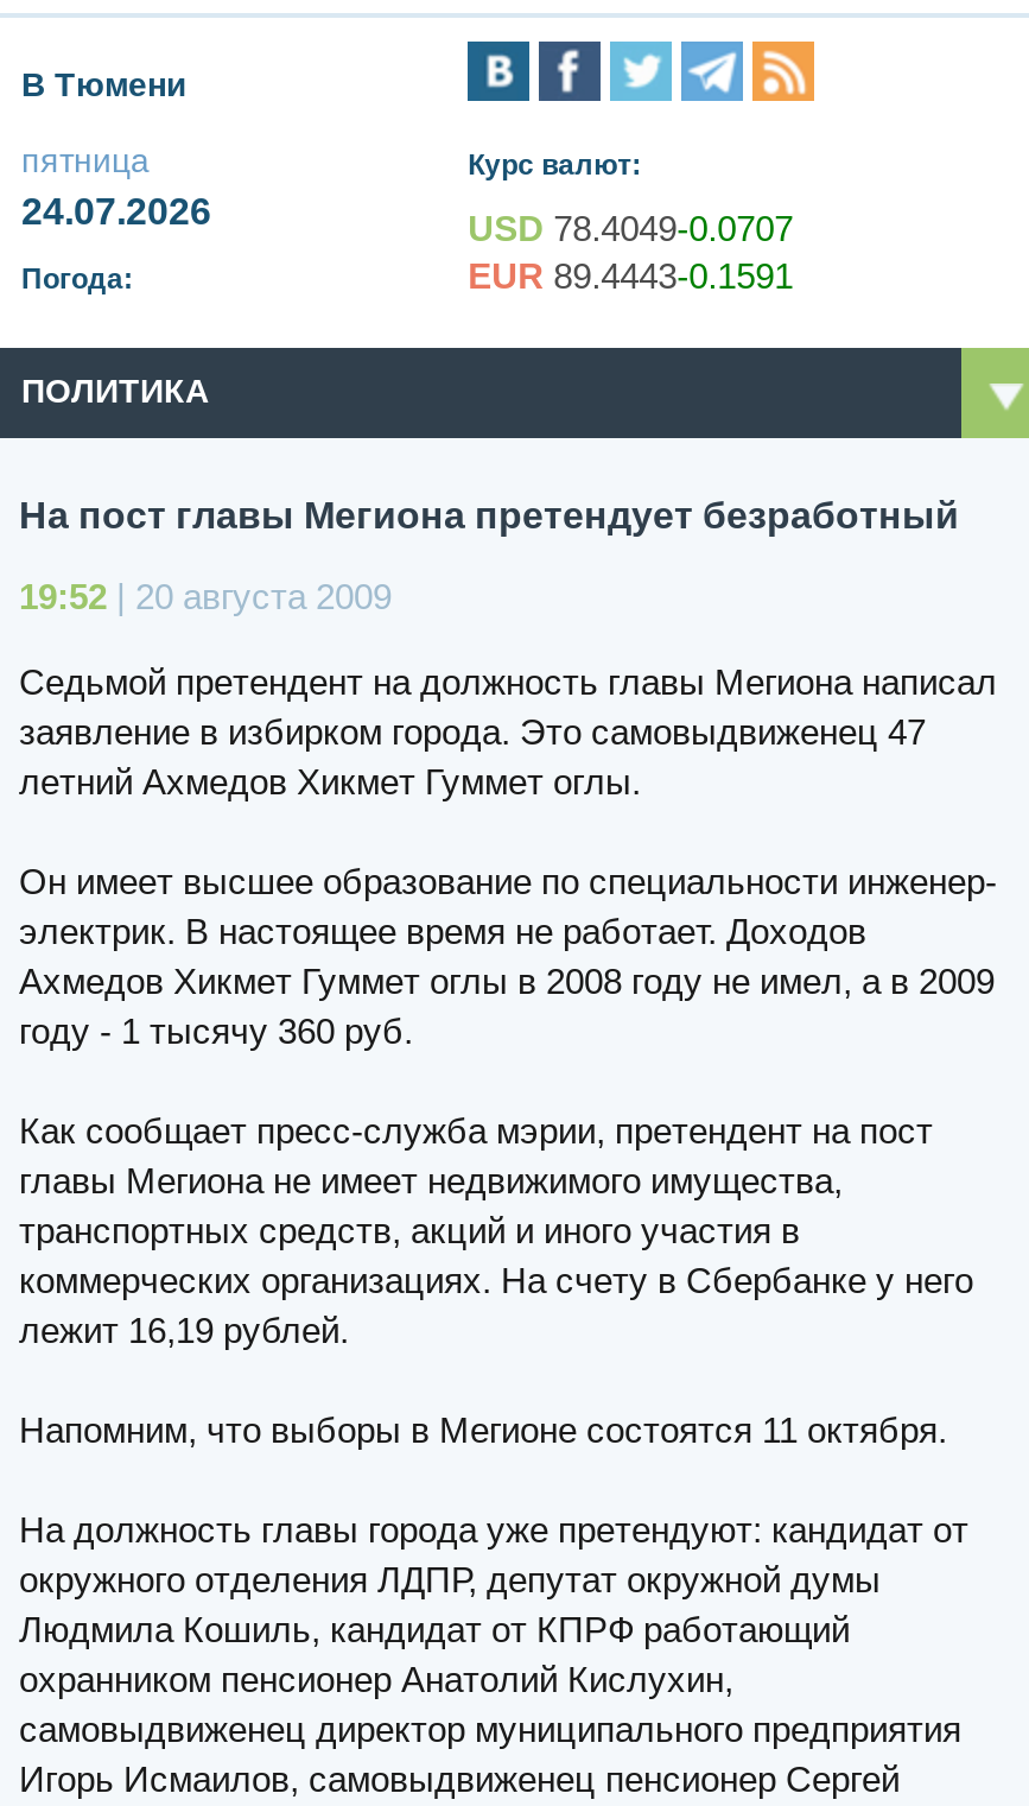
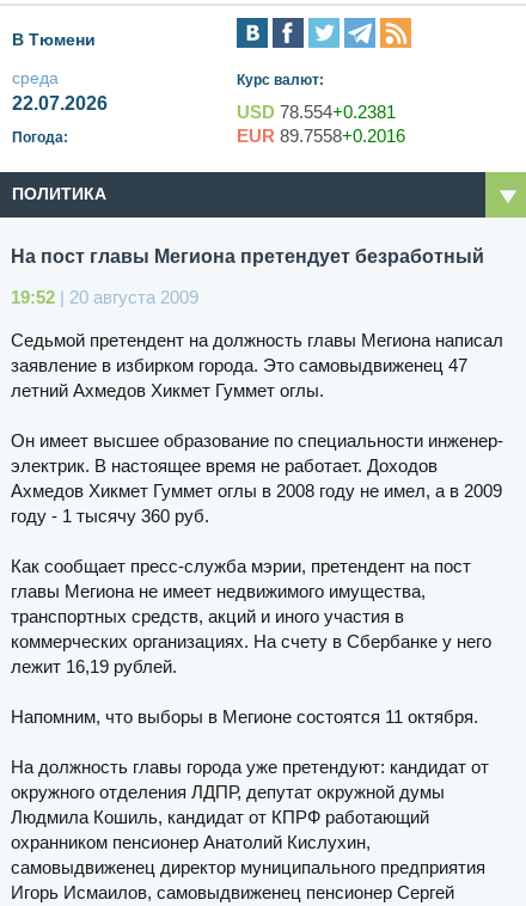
[21,142,211,232] пятница | 24.07.2026 -> [12,69,108,114] среда | 22.07.2026
[468,209,793,249] USD 78.4049-0.0707 -> [237,102,396,122] USD 78.554+0.2381
[468,256,793,297] EUR 89.4443-0.1591 -> [237,126,405,146] EUR 89.7558+0.2016

